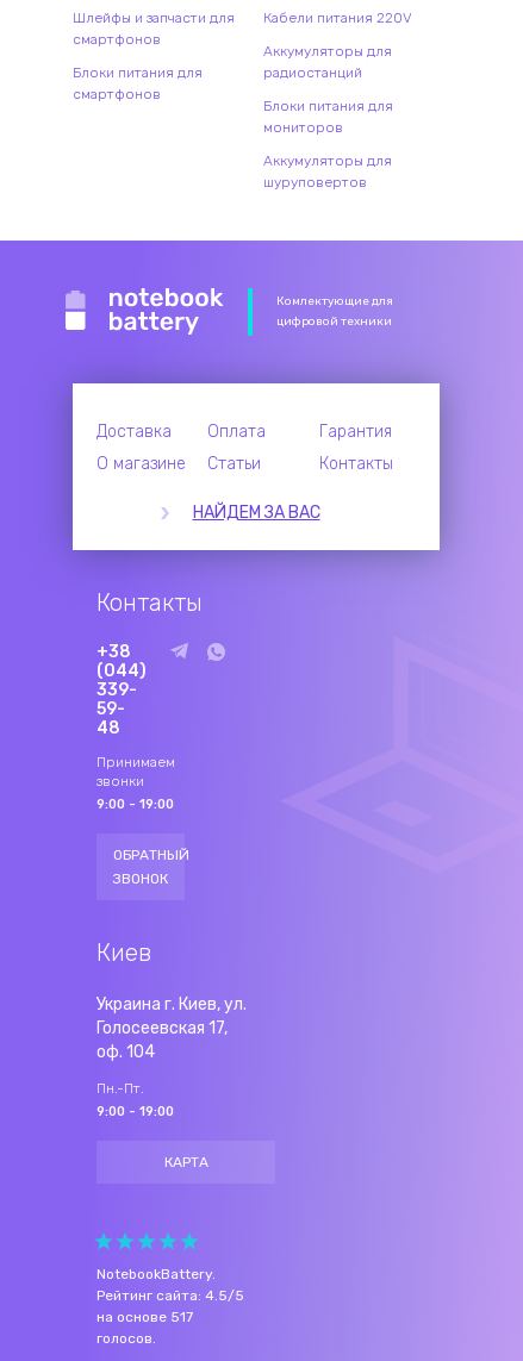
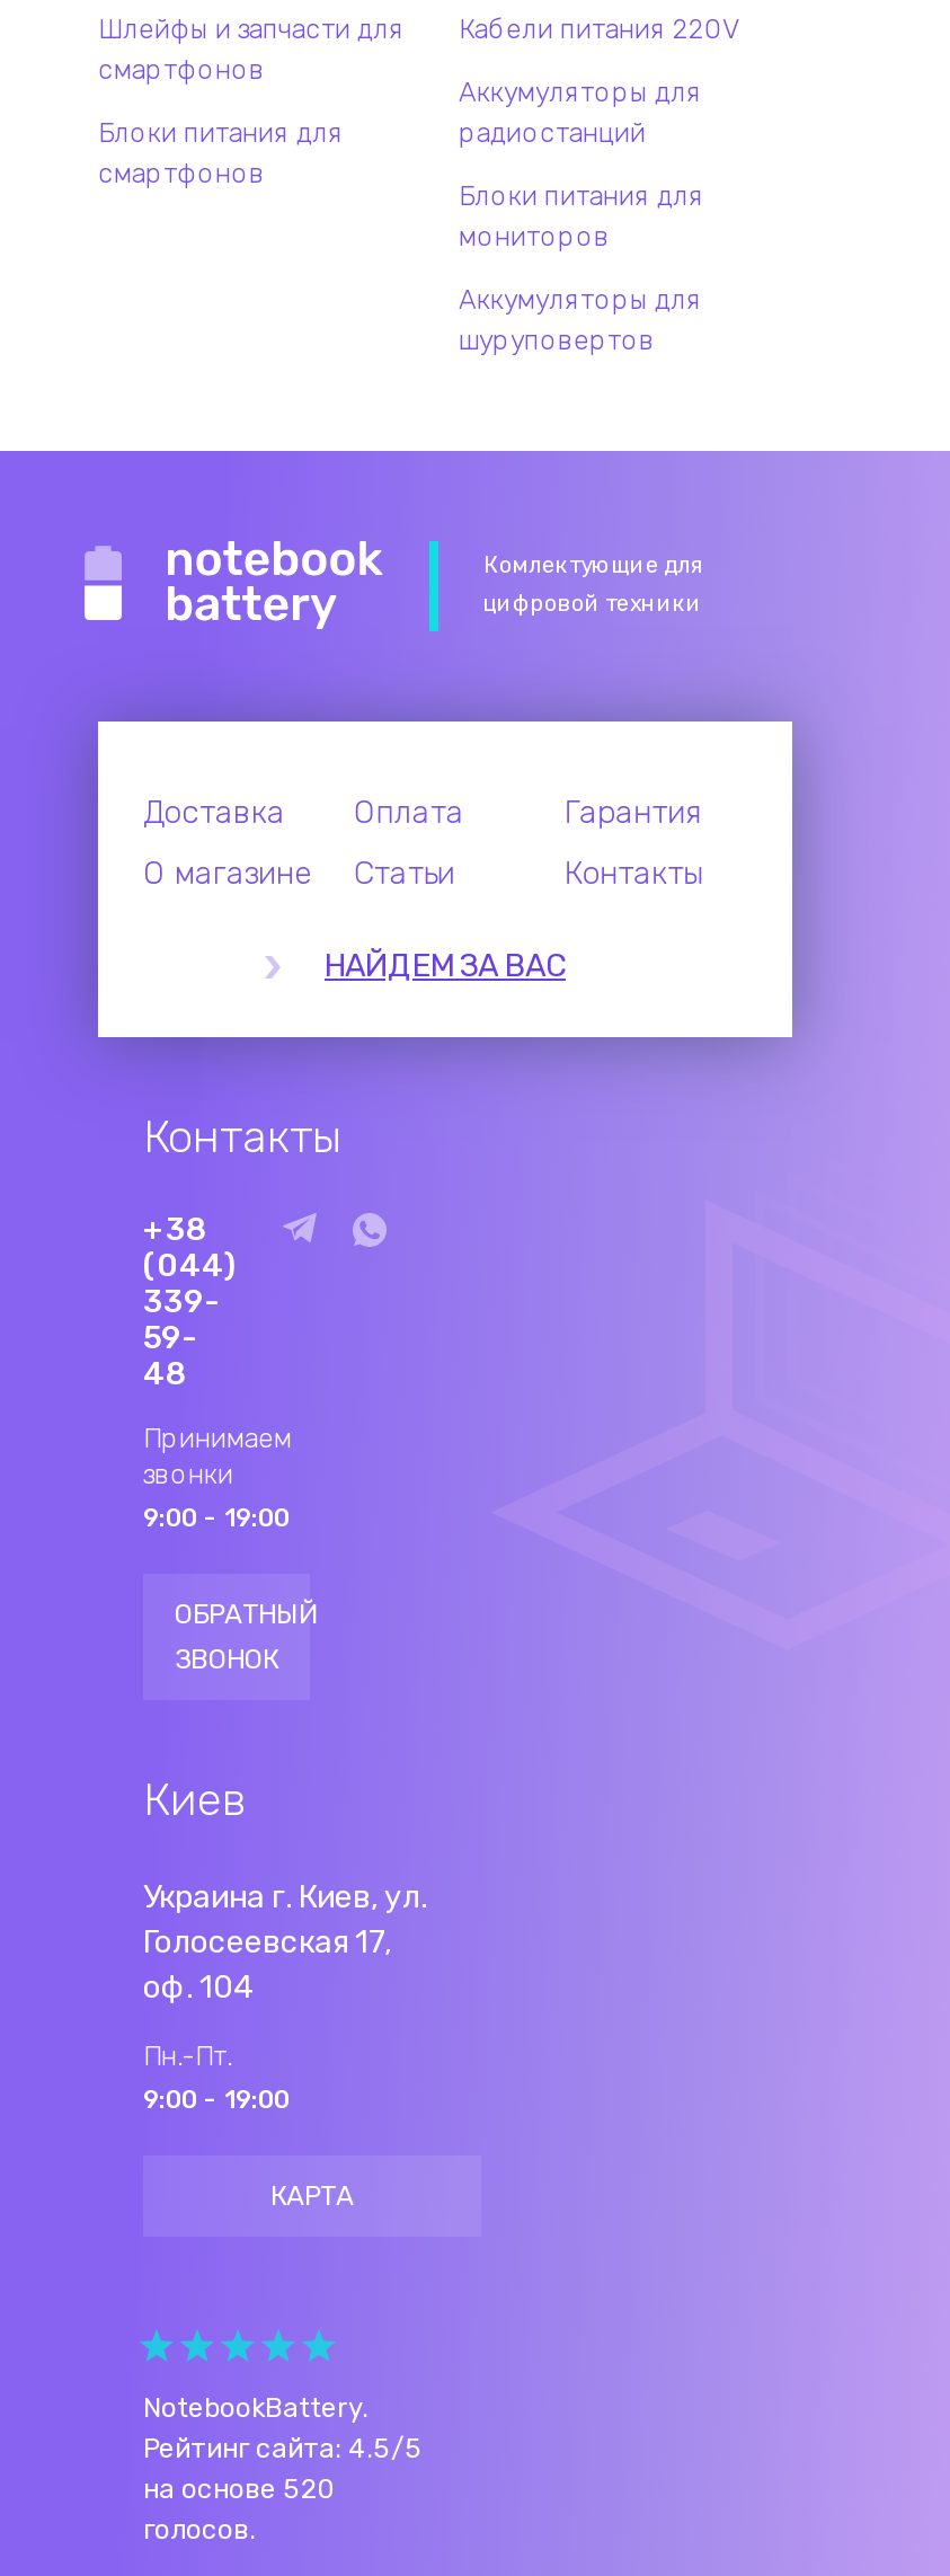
[96,1309,193,1325] на основе 517 -> [143,2473,335,2505] на основе 520

